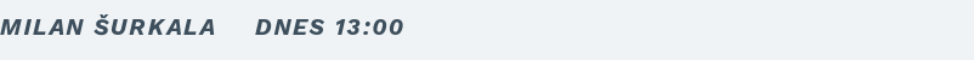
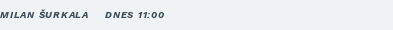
[0,14,405,40] MILAN ŠURKALA DNES 13:00 -> [0,9,165,20] MILAN ŠURKALA DNES 11:00

